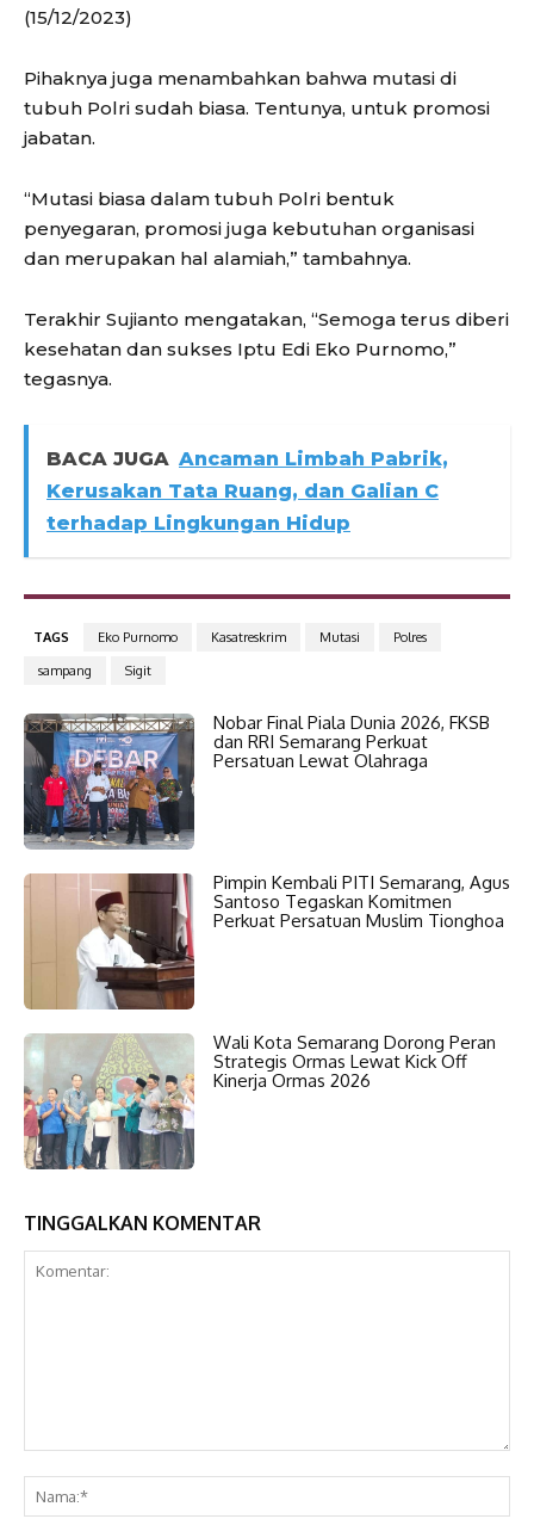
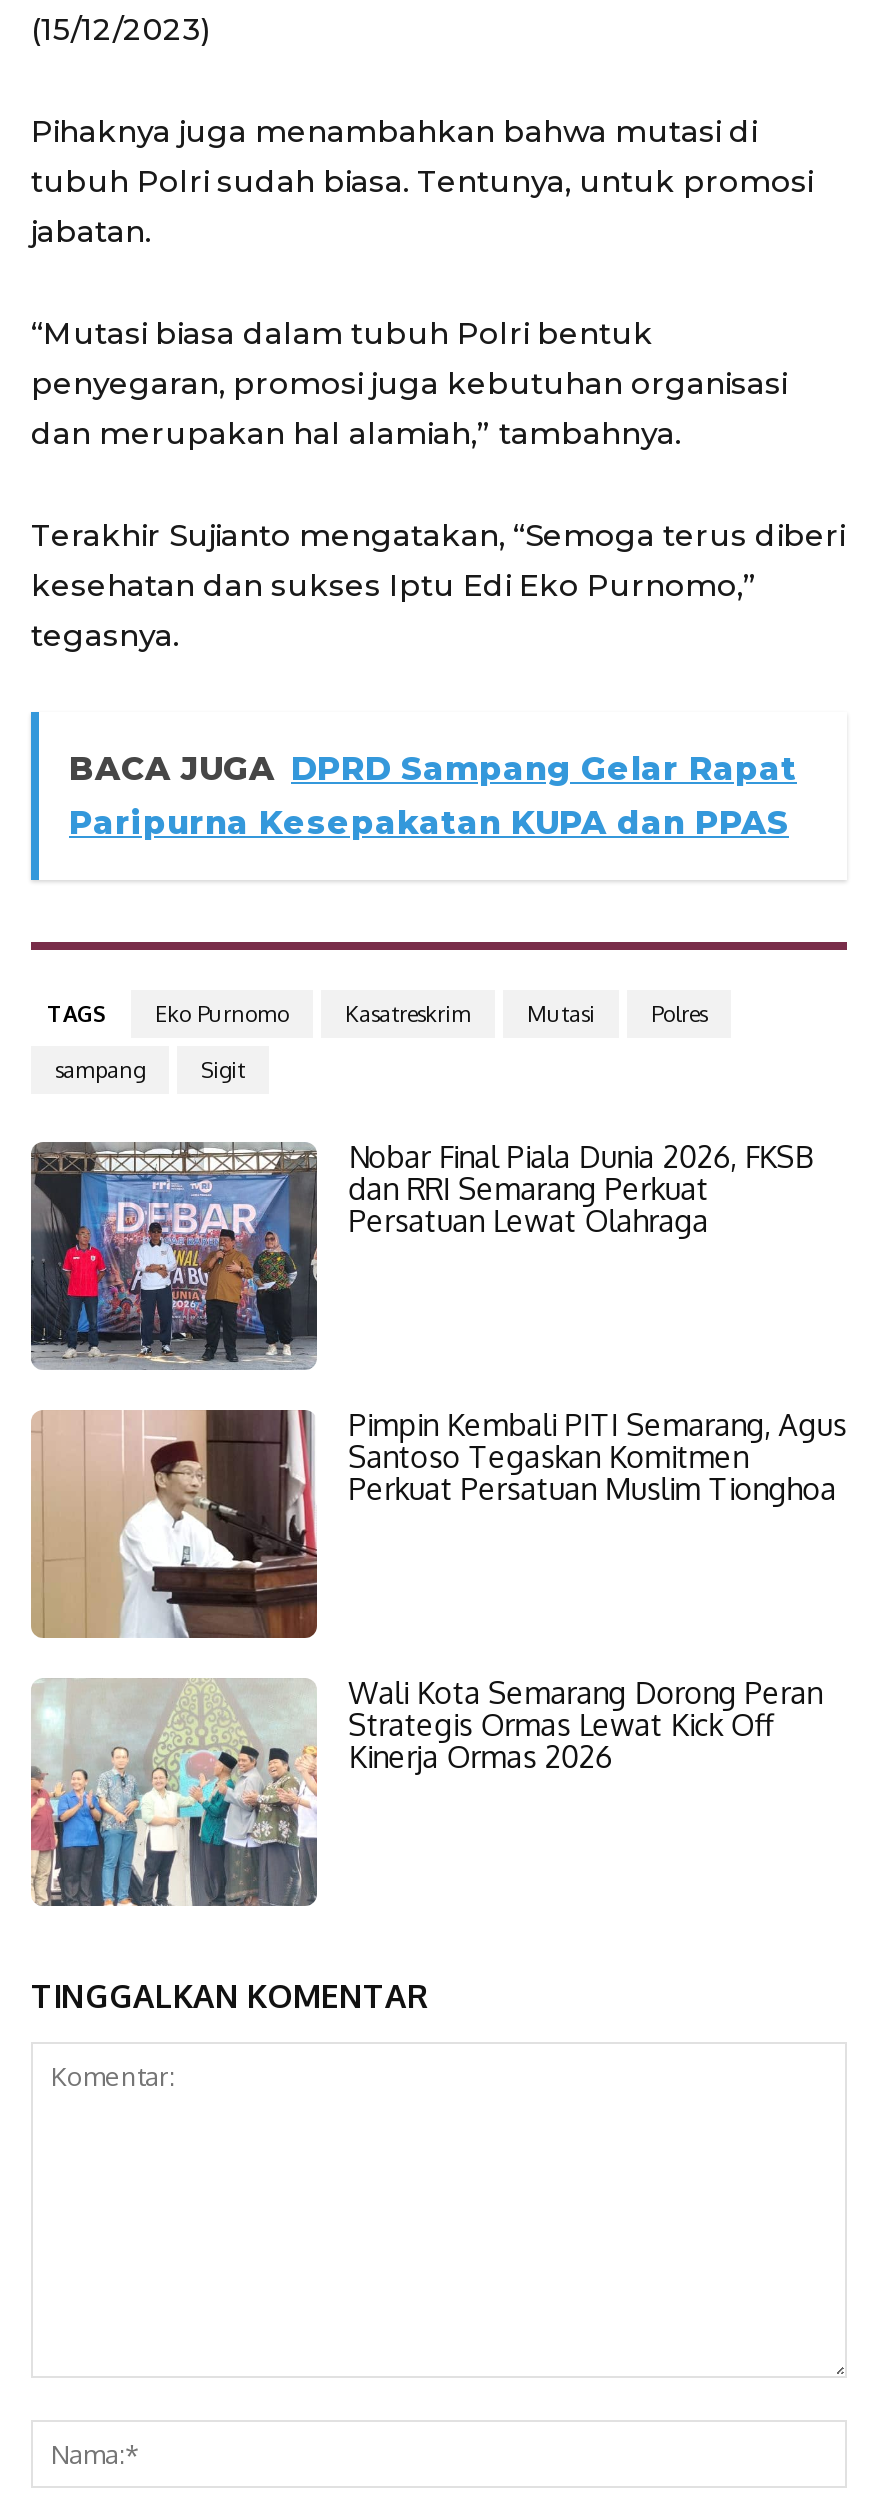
[46,447,448,534] BACA JUGA Ancaman Limbah Pabrik, | Kerusakan Tata Ruang, dan Galian C | terhadap Lingkungan Hidup -> [69,749,797,841] BACA JUGA DPRD Sampang Gelar Rapat | Paripurna Kesepakatan KUPA dan PPAS

